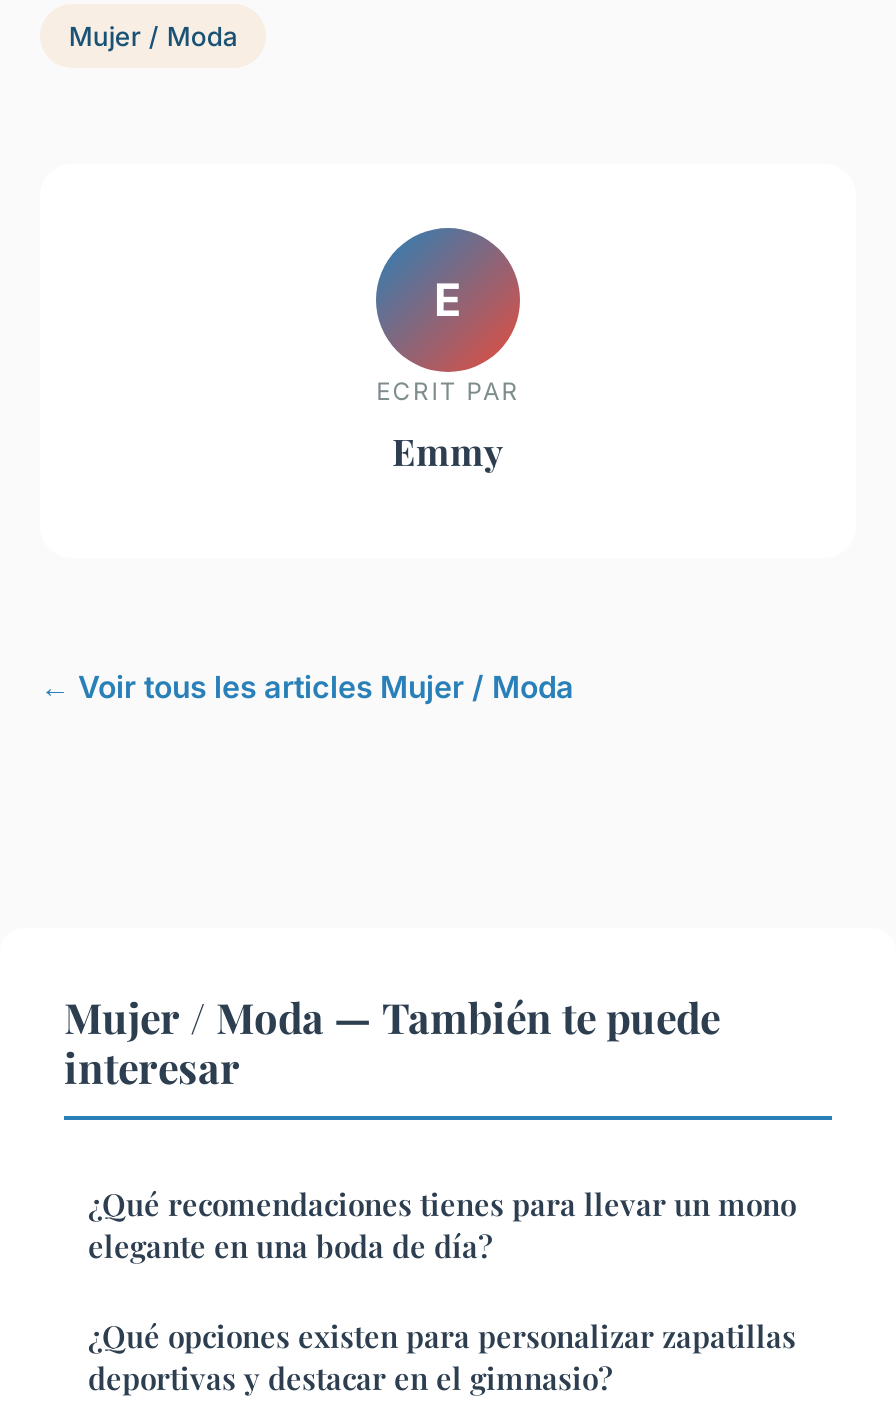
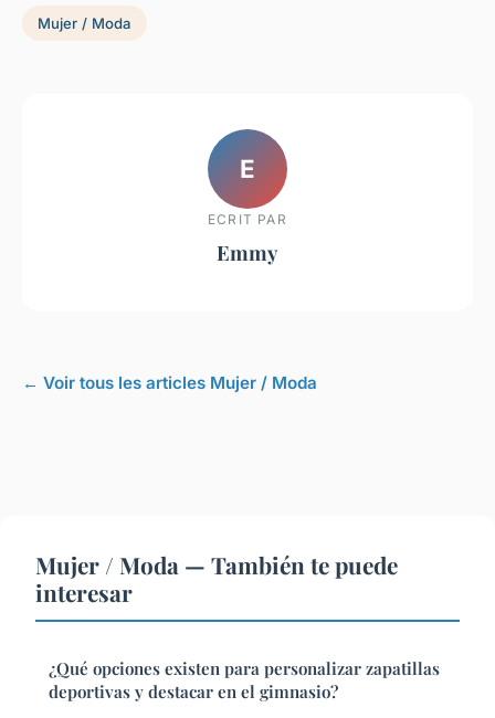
[88,1184,796,1266] ¿Qué recomendaciones tienes para llevar un mono | elegante en una boda de día? -> none

